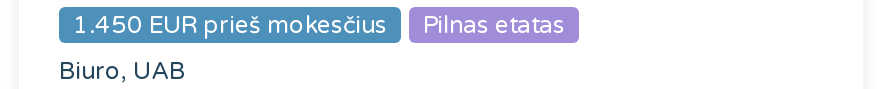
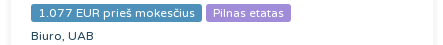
[73,11,387,39] 1.450 EUR prieš mokesčius -> [38,6,195,20] 1.077 EUR prieš mokesčius

